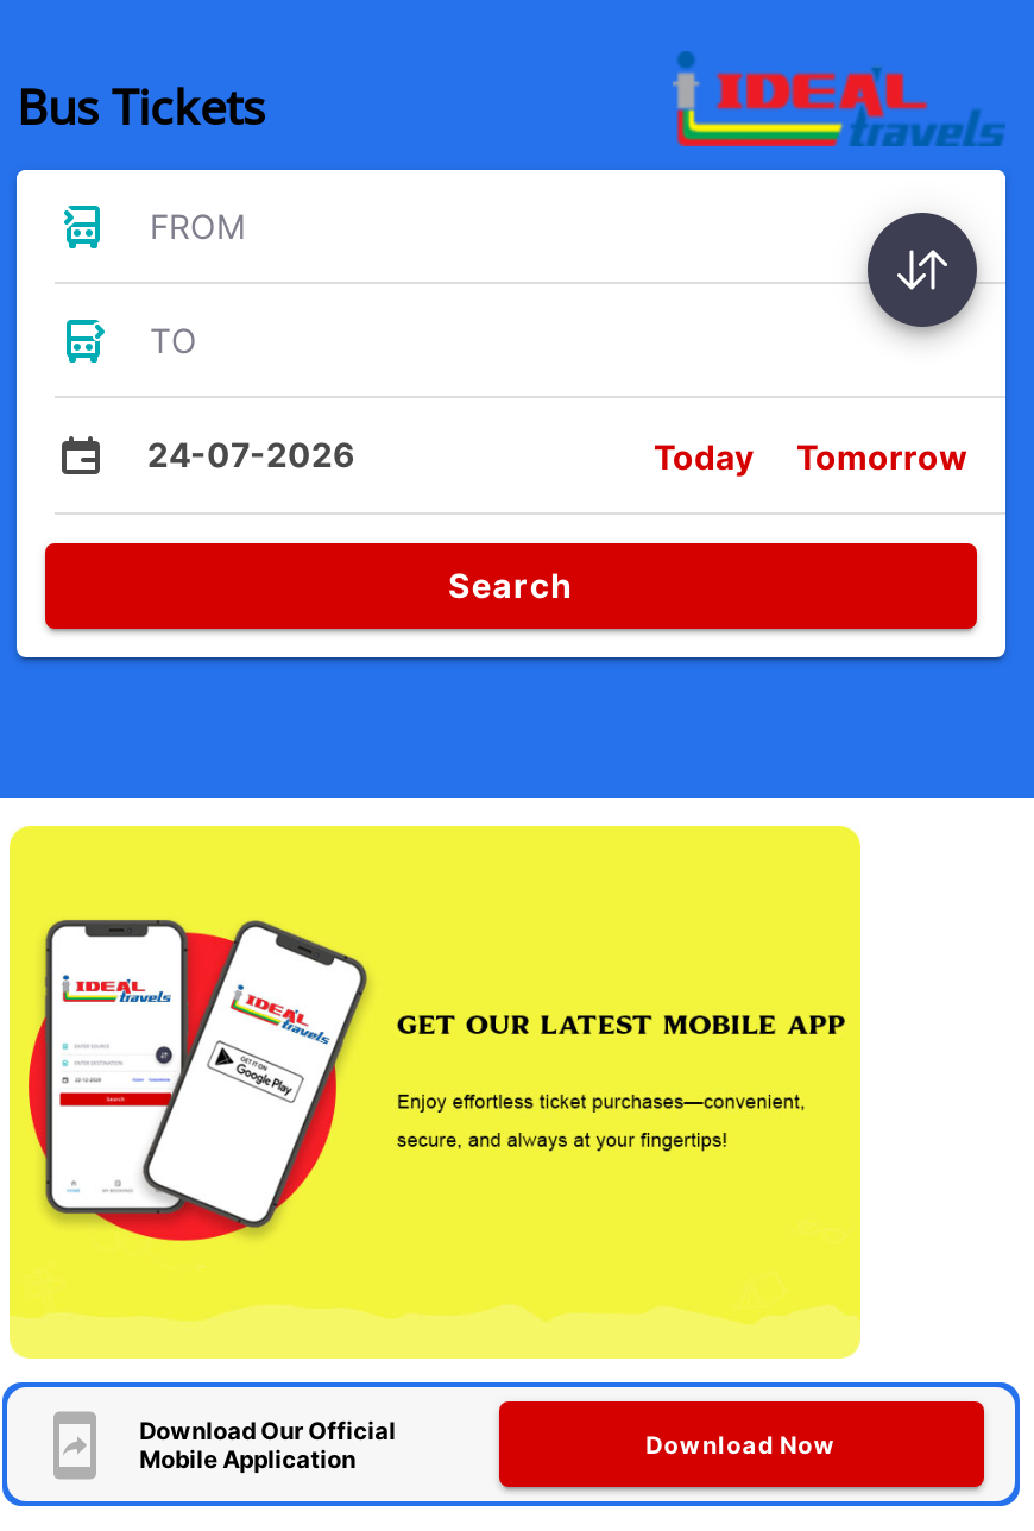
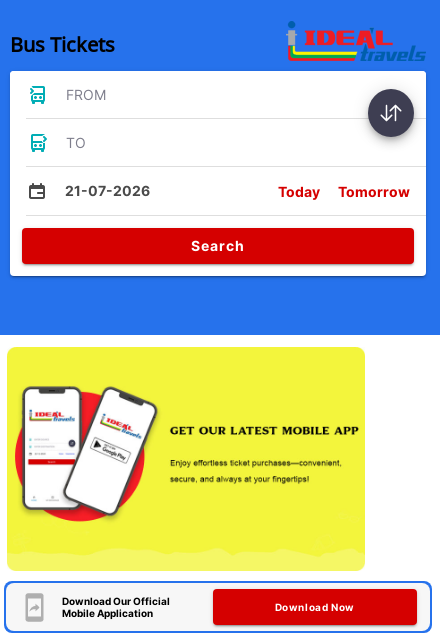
[147,434,354,474] 24-07-2026 -> [65,182,150,199] 21-07-2026

